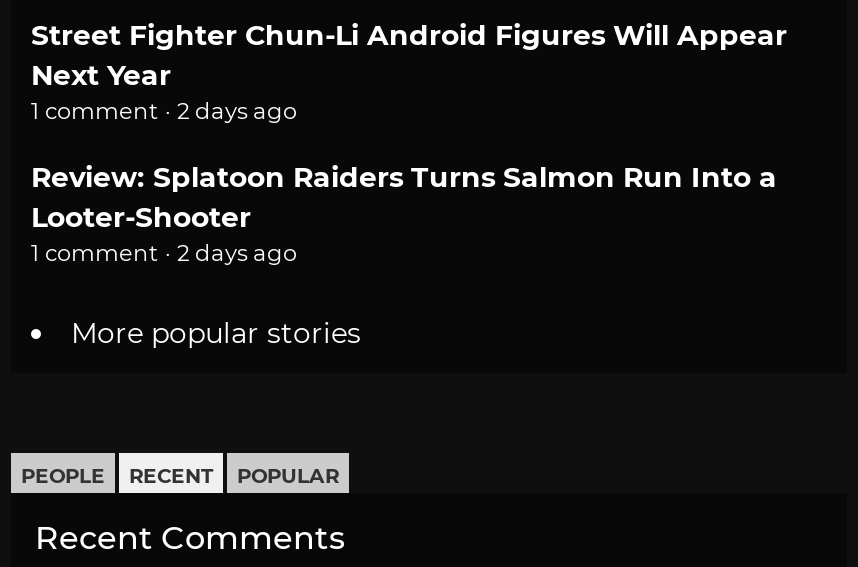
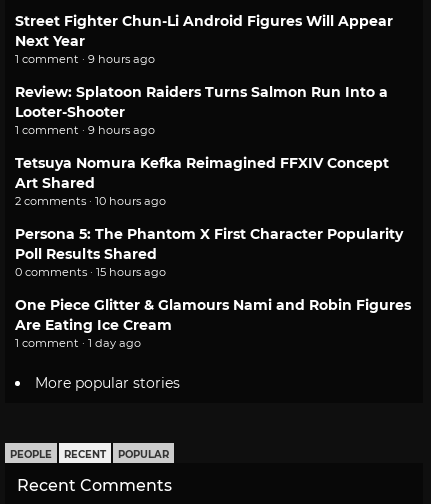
[31,97,297,125] 1 comment · 2 days ago -> [15,52,155,66] 1 comment · 9 hours ago
[31,239,297,267] 1 comment · 2 days ago -> [15,123,411,350] 1 comment · 9 hours ago | Tetsuya Nomura Kefka Reimagined FFXIV Concept | Art Shared | 2 comments · 10 hours ago | Persona 5: The Phantom X First Character Popularity | Poll Results Shared | 0 comments · 15 hours ago | One Piece Glitter & Glamours Nami and Robin Figures | Are Eating Ice Cream | 1 comment · 1 day ago

